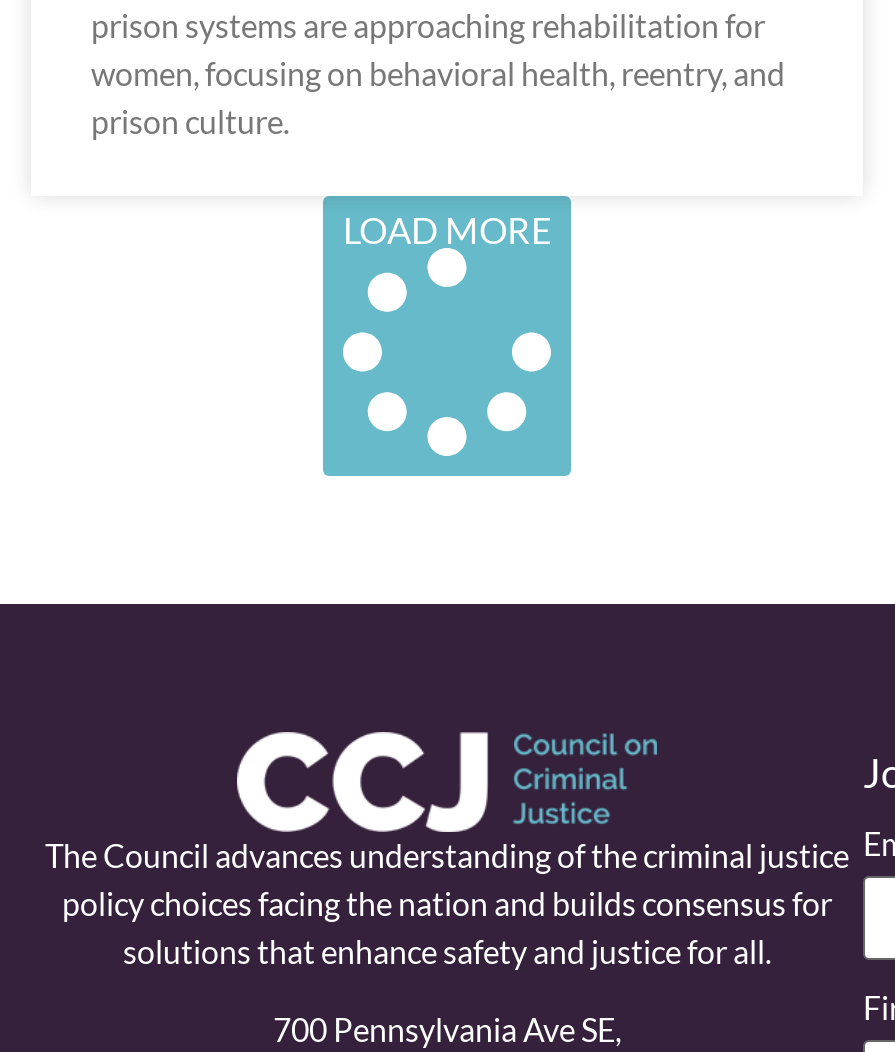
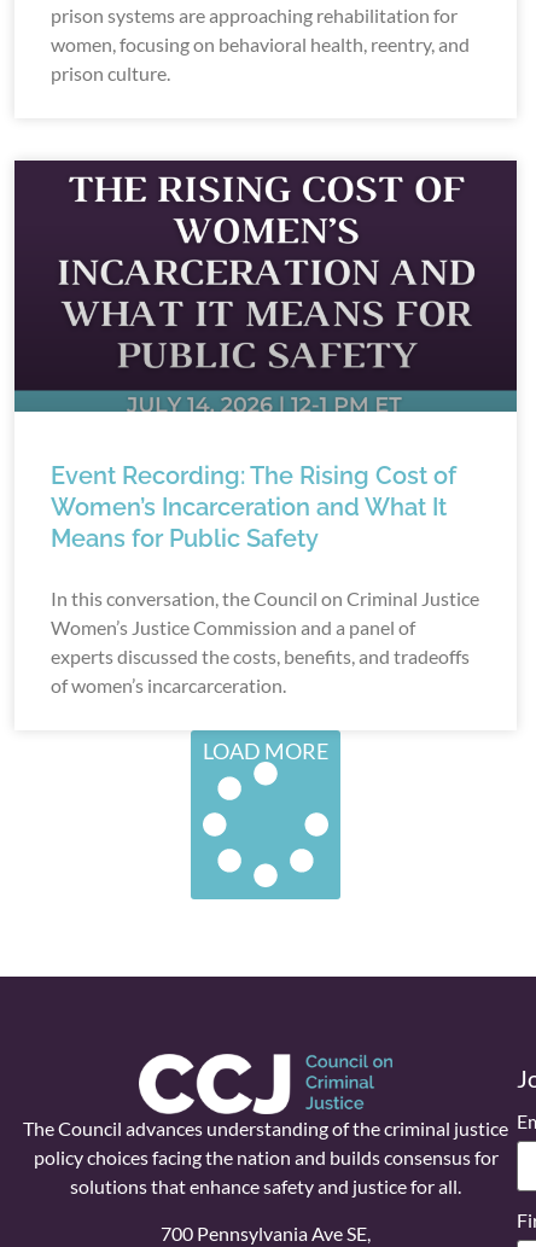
none -> [13,159,518,697] [image] | Event Recording: The Rising Cost of | Women’s Incarceration and What It | Means for Public Safety | In this conversation, the Council on Criminal Justice | Women’s Justice Commission and a panel of | experts discussed the costs, benefits, and tradeoffs | of women’s incarcarceration.

